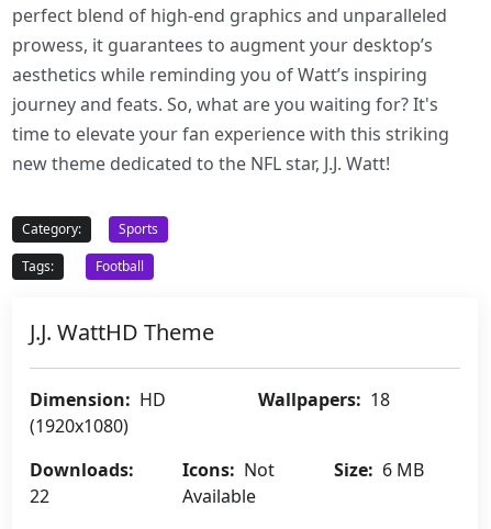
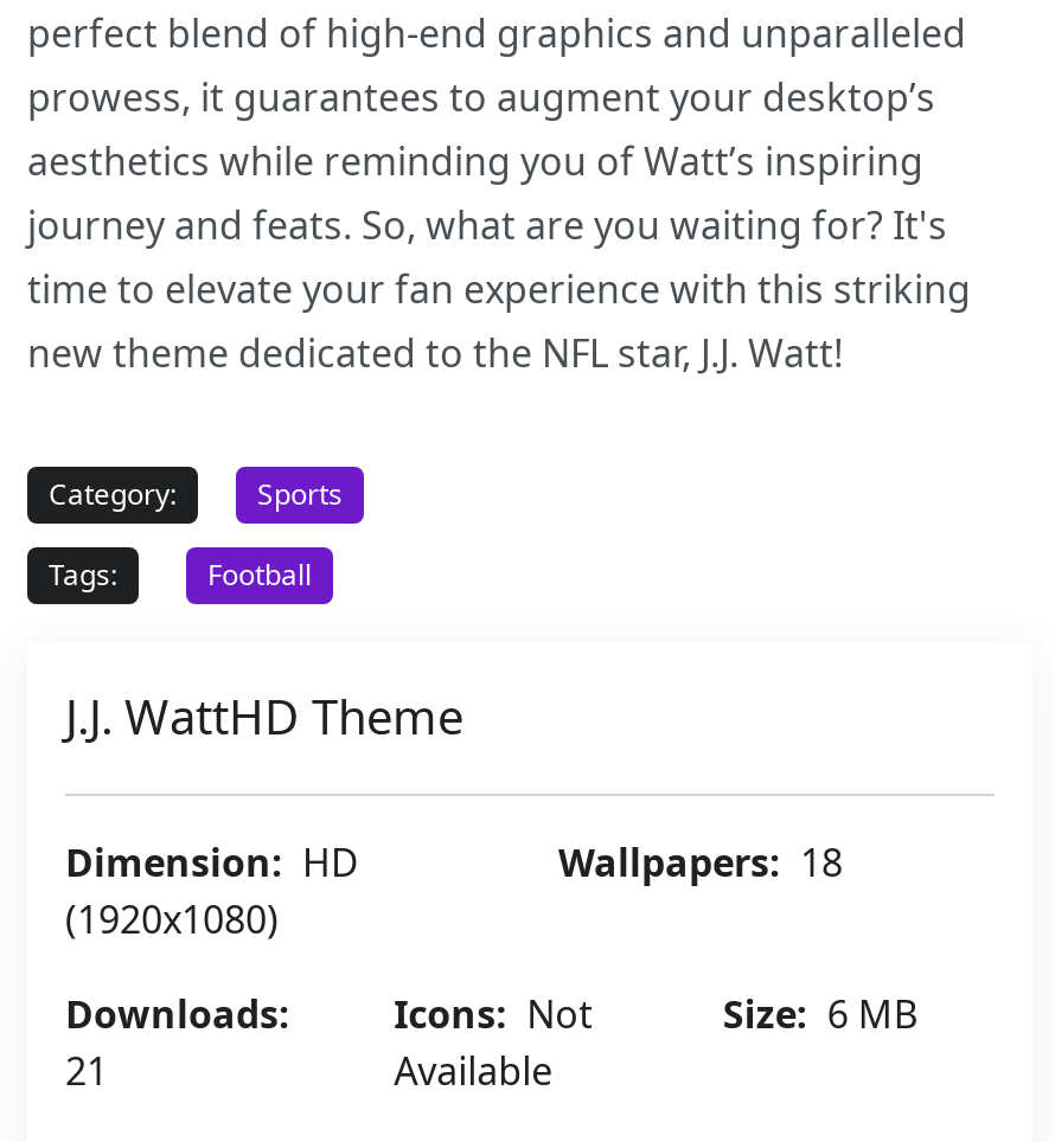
[30,484,49,509] 22 -> [65,1046,108,1098] 21

